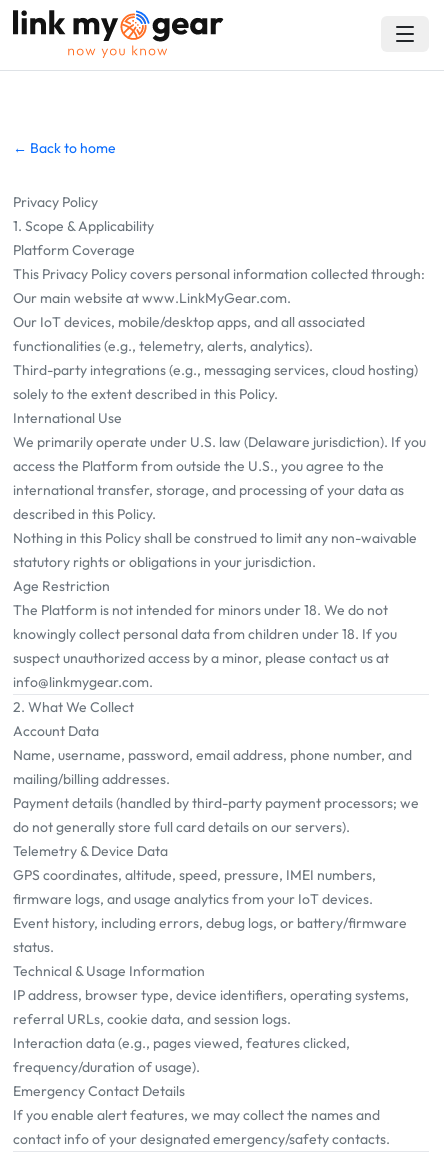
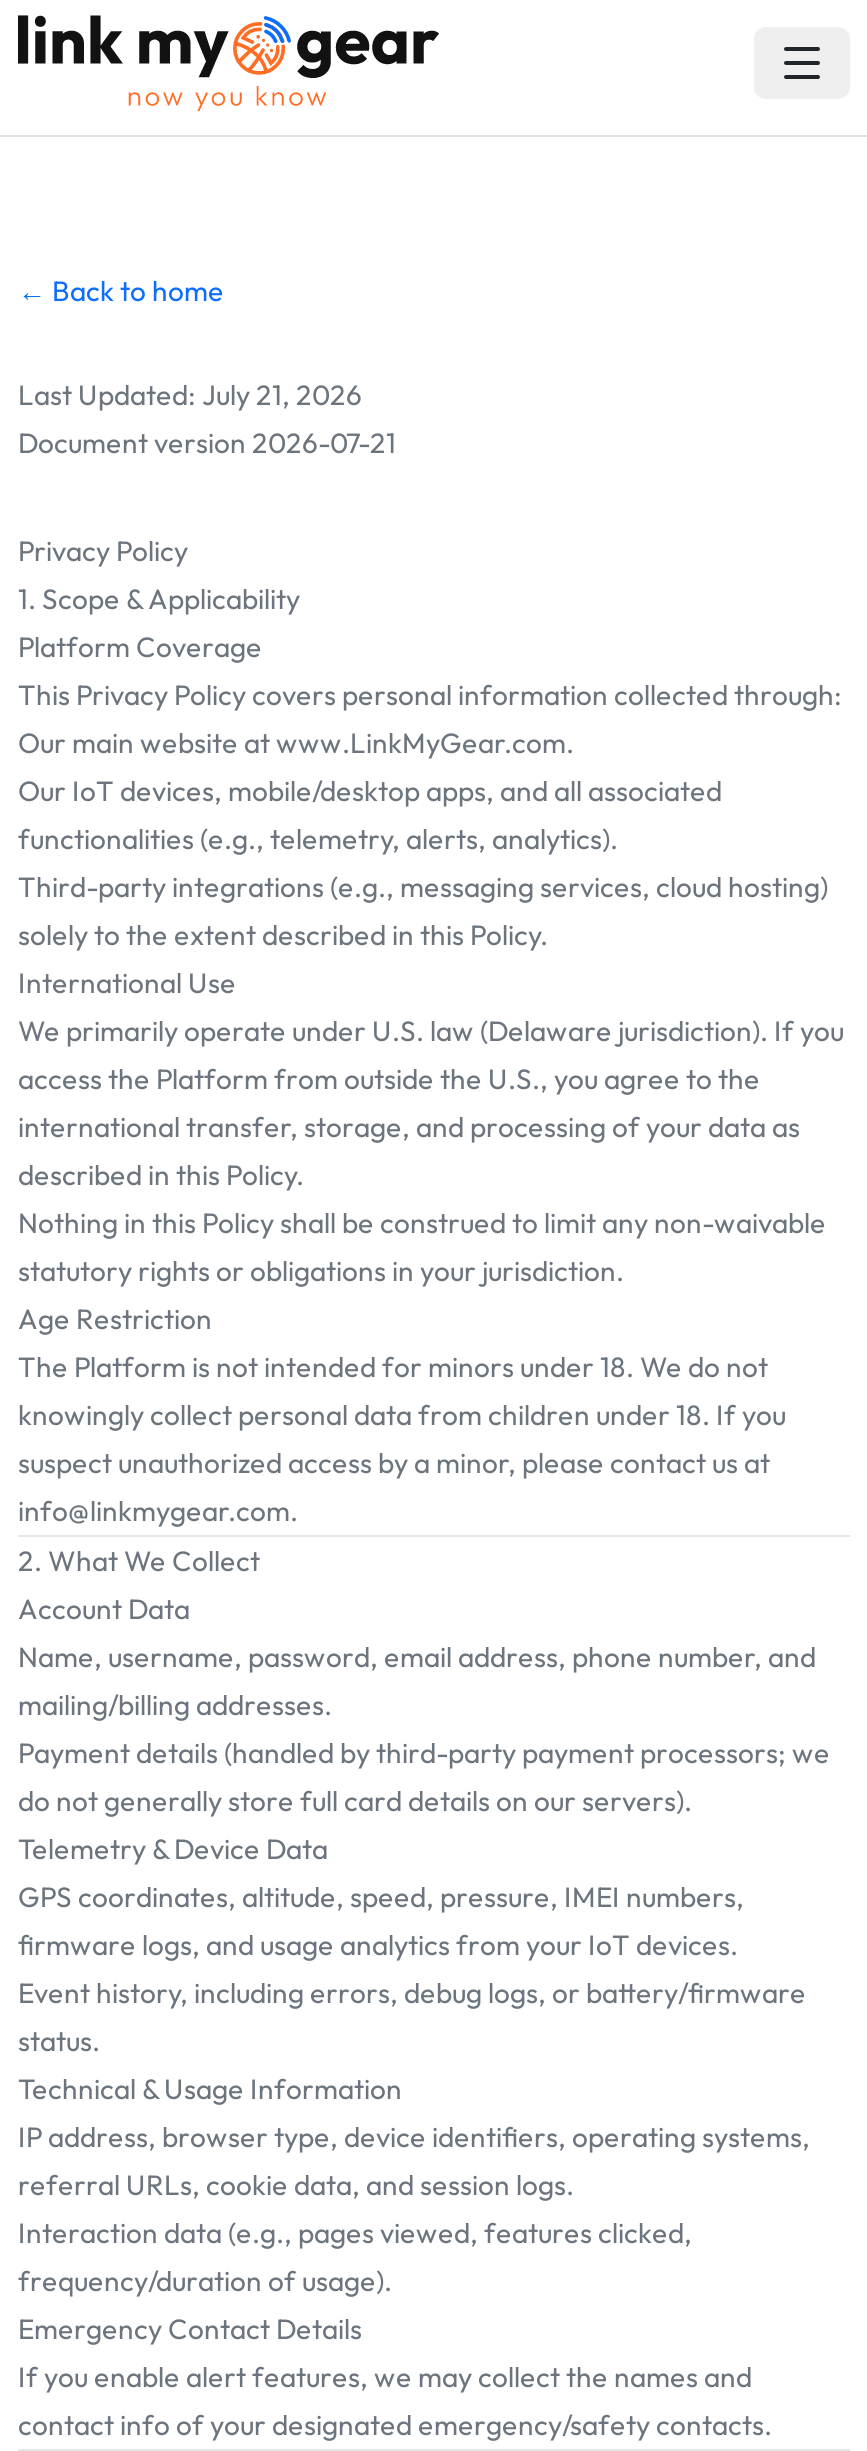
none -> [18,377,396,461] Last Updated: July 21, 2026 | Document version 2026-07-21

